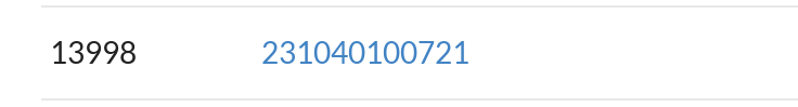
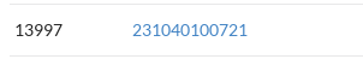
[50,33,137,70] 13998 -> [14,19,63,40] 13997

